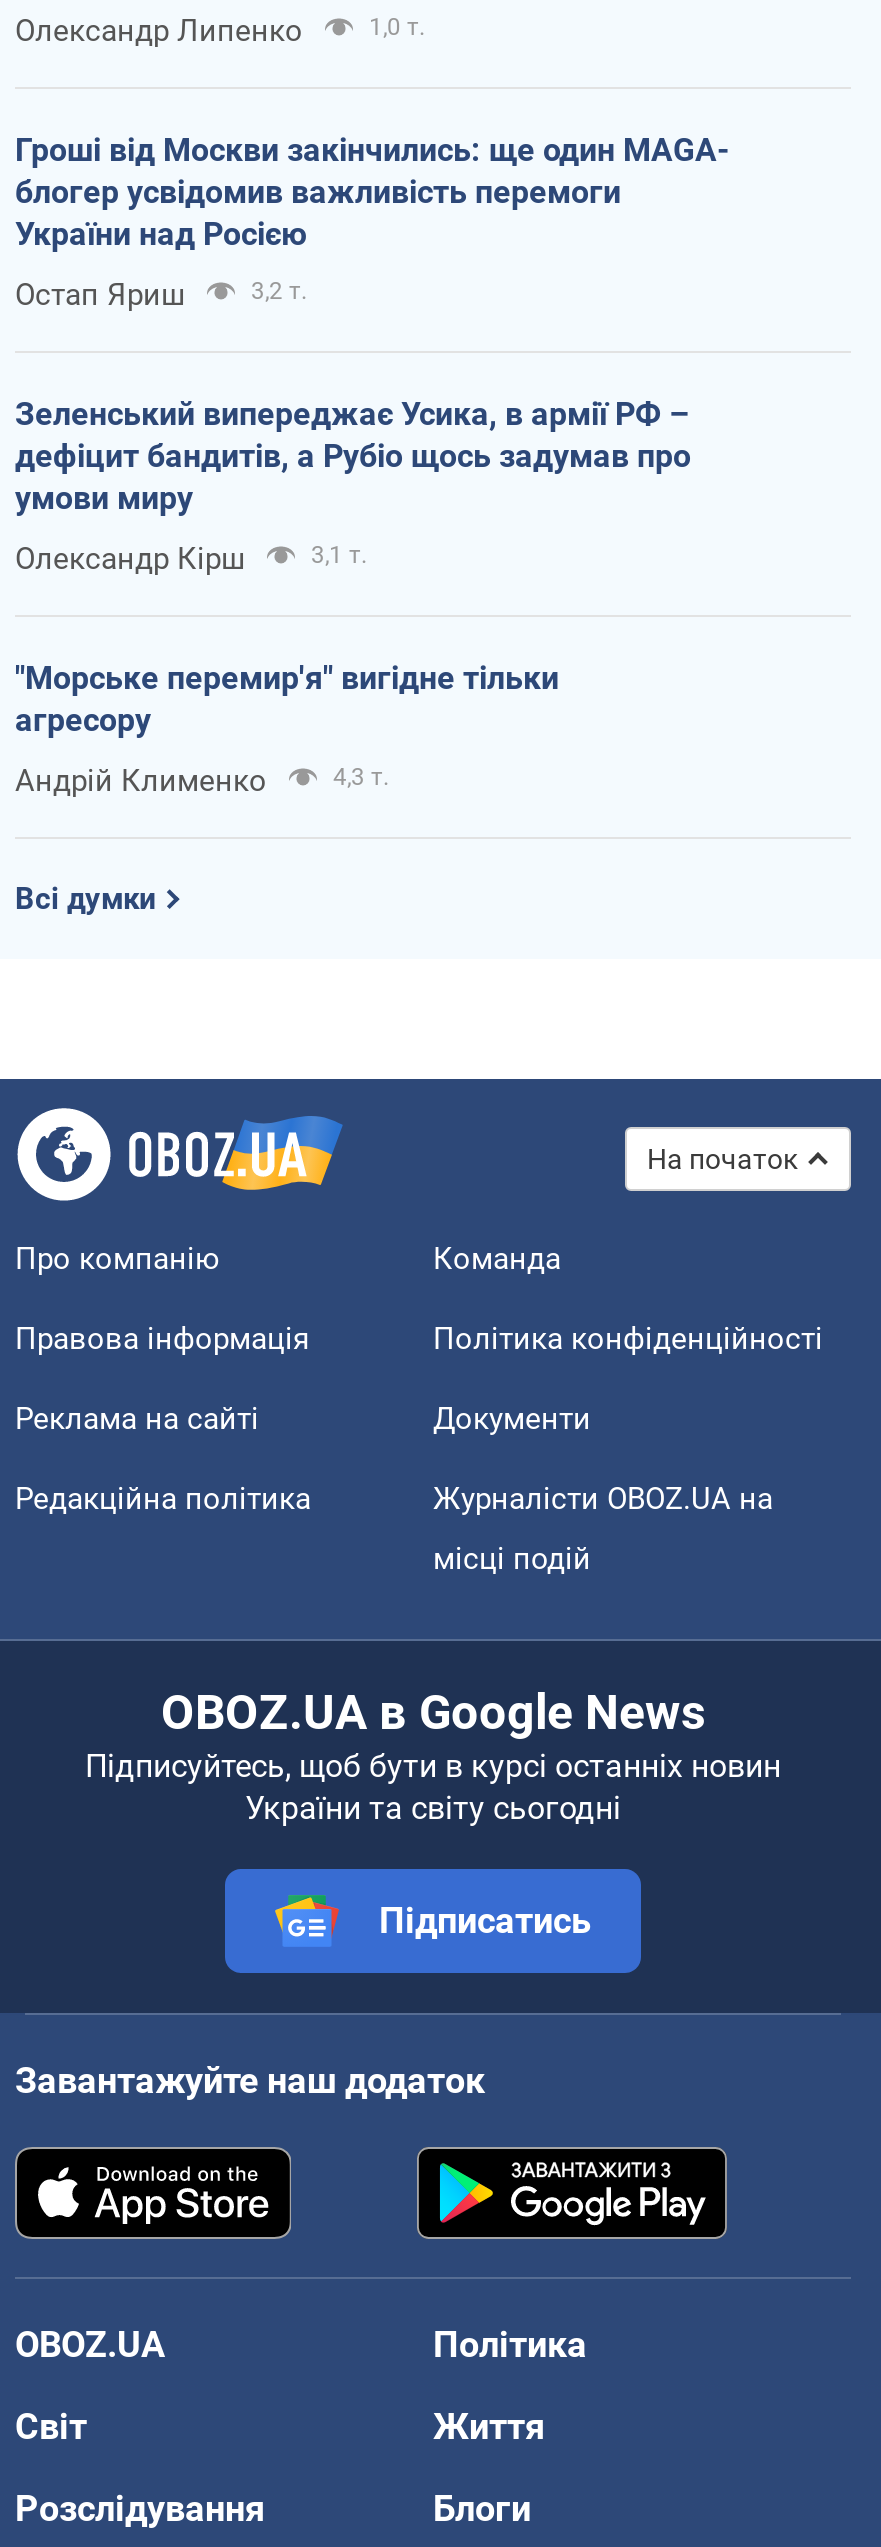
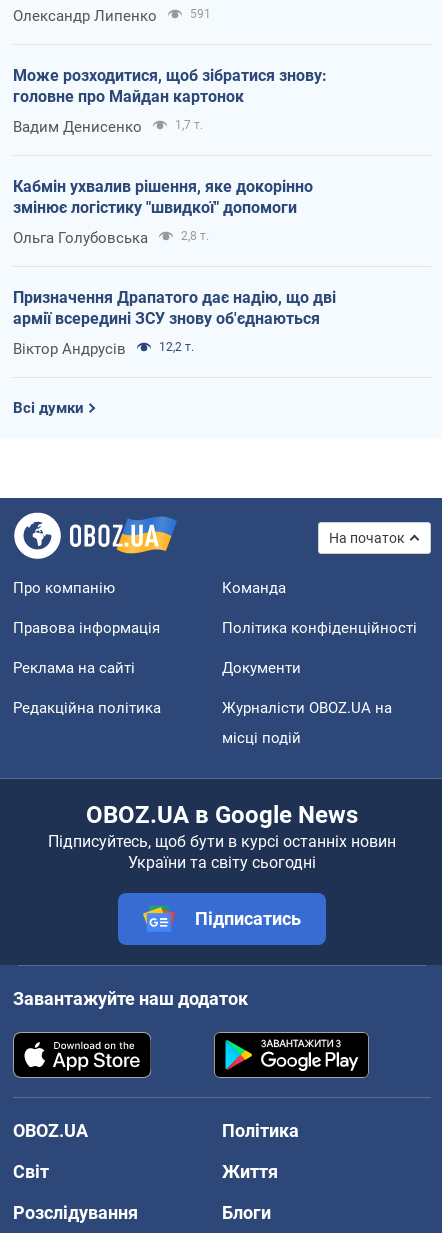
[369,12,425,40] 1,0 т. -> [190,7,211,21] 591
[15,130,729,252] Гроші від Москви закінчились: ще один MAGA- | блогер усвідомив важливість перемоги | України над Росією -> [13,66,327,106] Може розходитися, щоб зібратися знову: | головне про Майдан картонок
[15,276,307,312] Остап Яриш | 3,2 т. -> [13,118,203,136] Вадим Денисенко | 1,7 т.
[15,394,691,516] Зеленський випереджає Усика, в армії РФ – | дефіцит бандитів, а Рубіо щось задумав про | умови миру -> [13,177,313,217] Кабмін ухвалив рішення, яке докорінно | змінює логістику "швидкої" допомоги
[15,540,367,576] Олександр Кірш | 3,1 т. -> [13,229,209,247] Ольга Голубовська | 2,8 т.
[15,658,559,738] "Морське перемир'я" вигідне тільки | агресору -> [13,288,336,328] Призначення Драпатого дає надію, що дві | армії всередині ЗСУ знову об'єднаються
[15,762,389,798] Андрій Клименко | 4,3 т. -> [13,340,194,358] Віктор Андрусів | 12,2 т.

